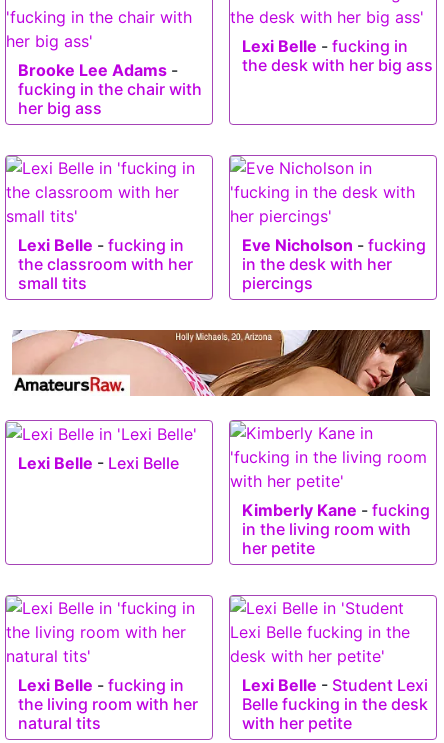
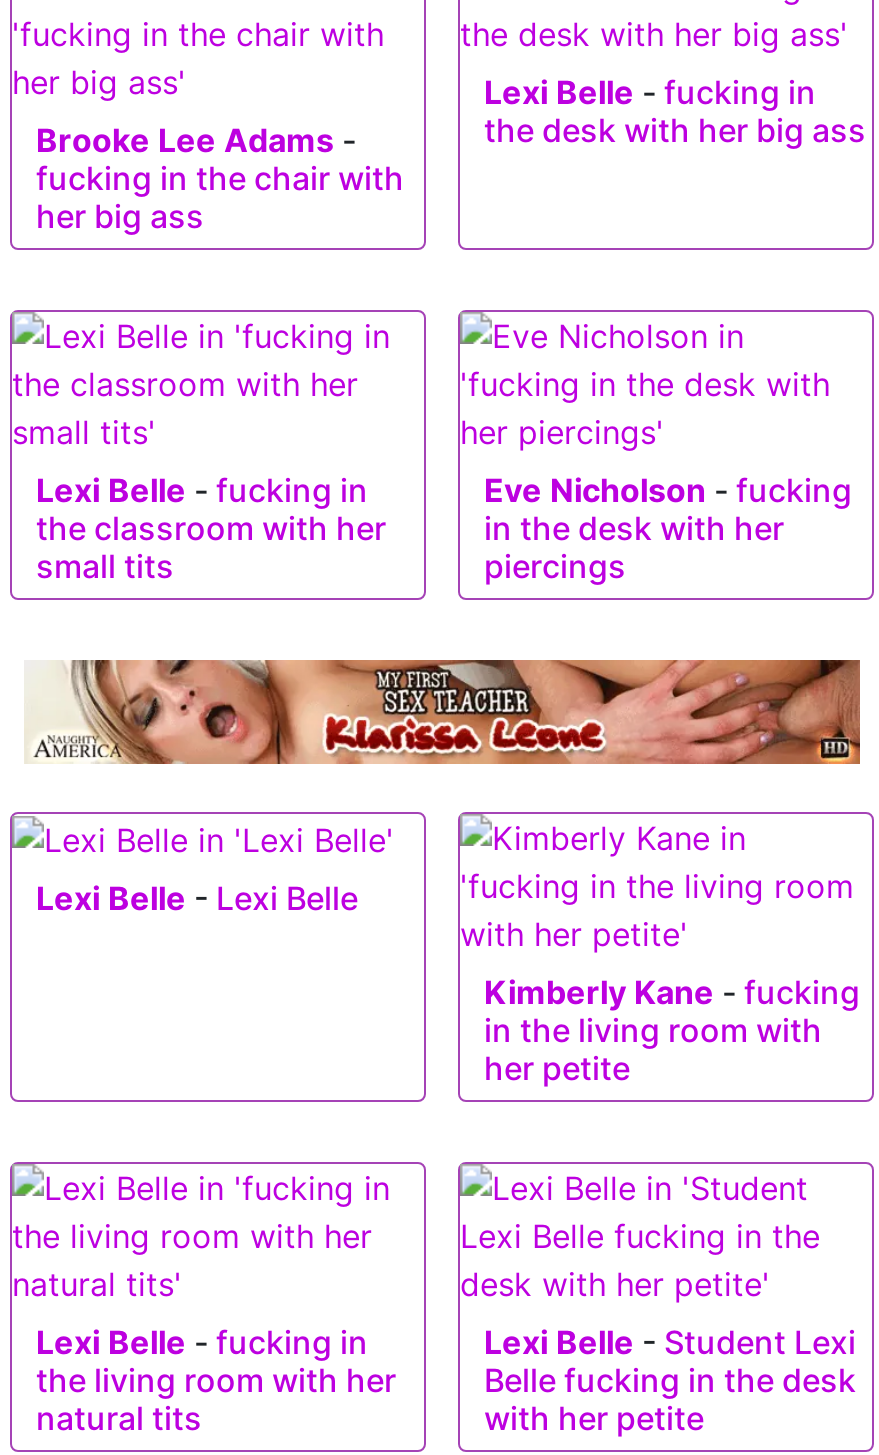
[12,329,431,397] [image] -> [26,658,862,766] [image]

